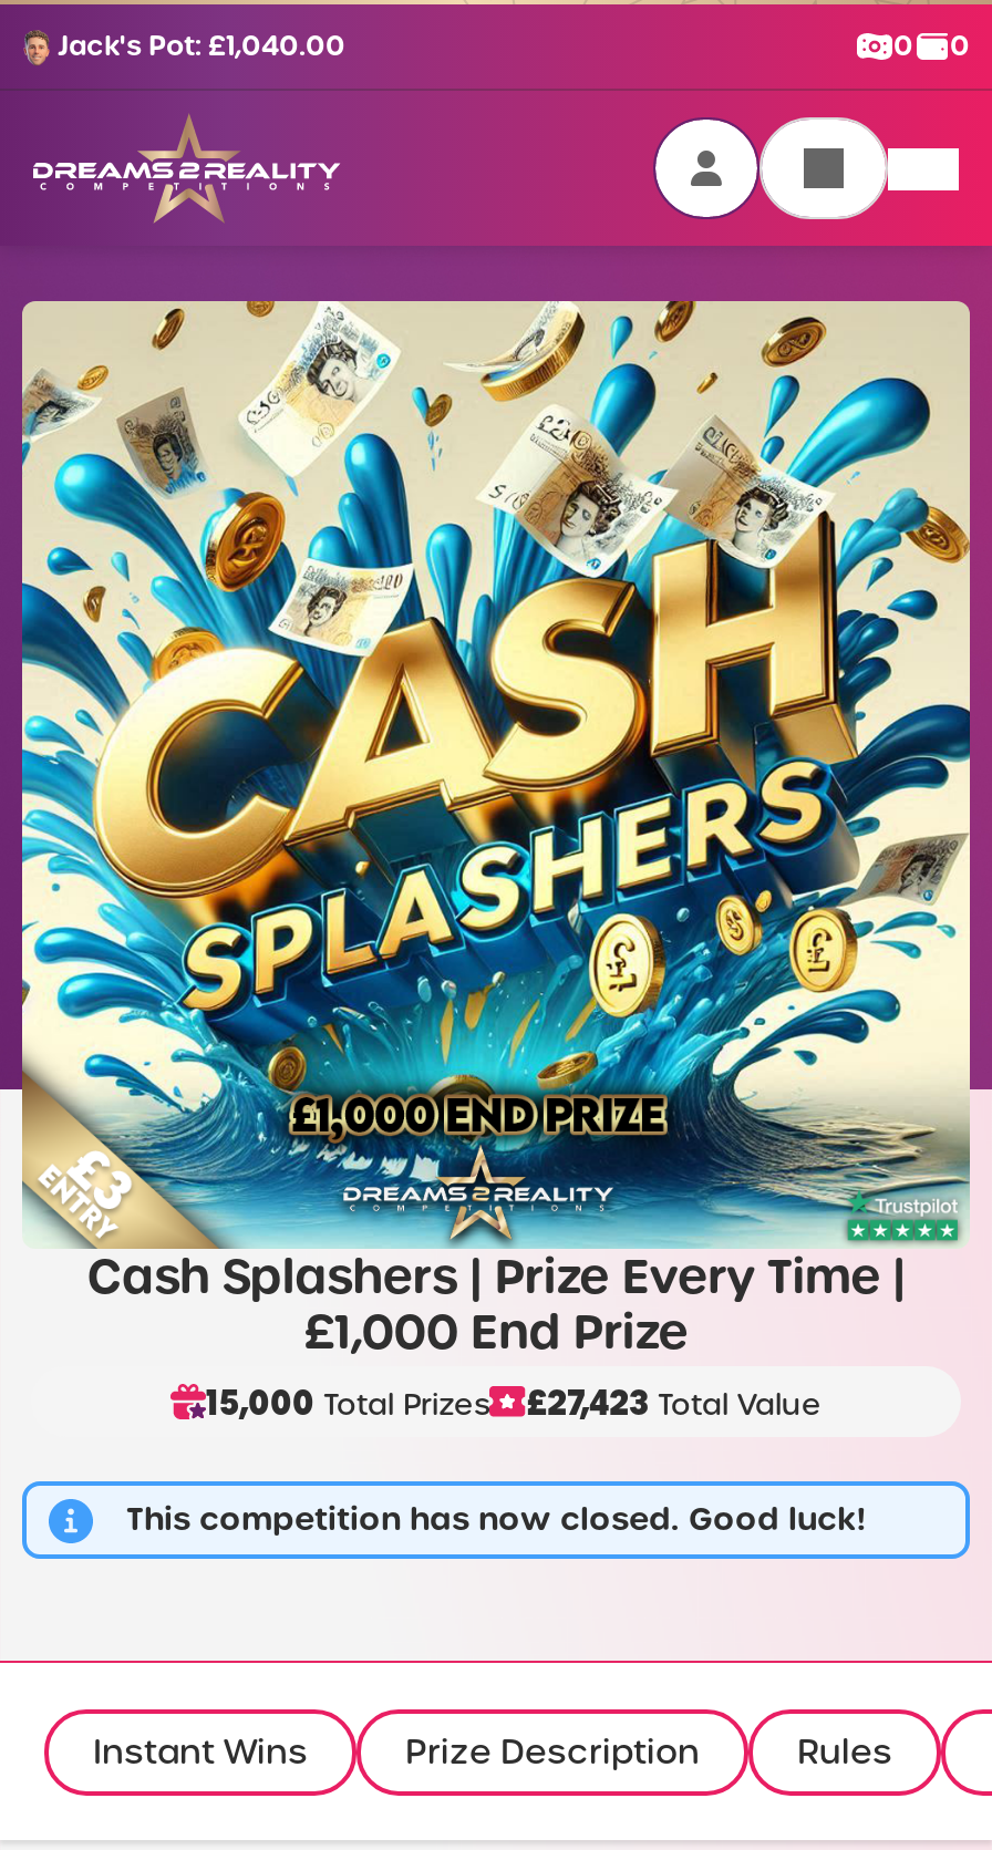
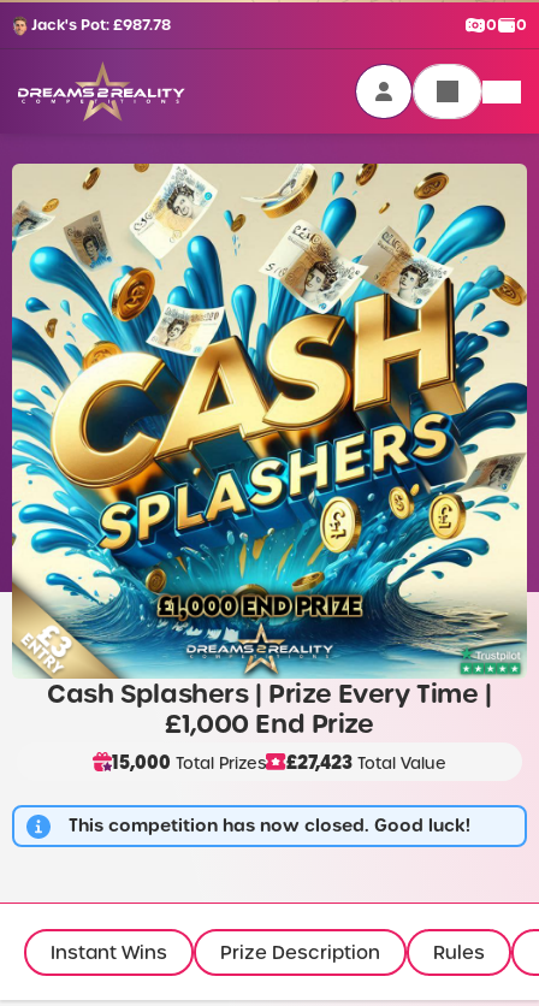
[51,29,345,64] Jack's Pot: £1,040.00 -> [28,16,171,35] Jack's Pot: £987.78

